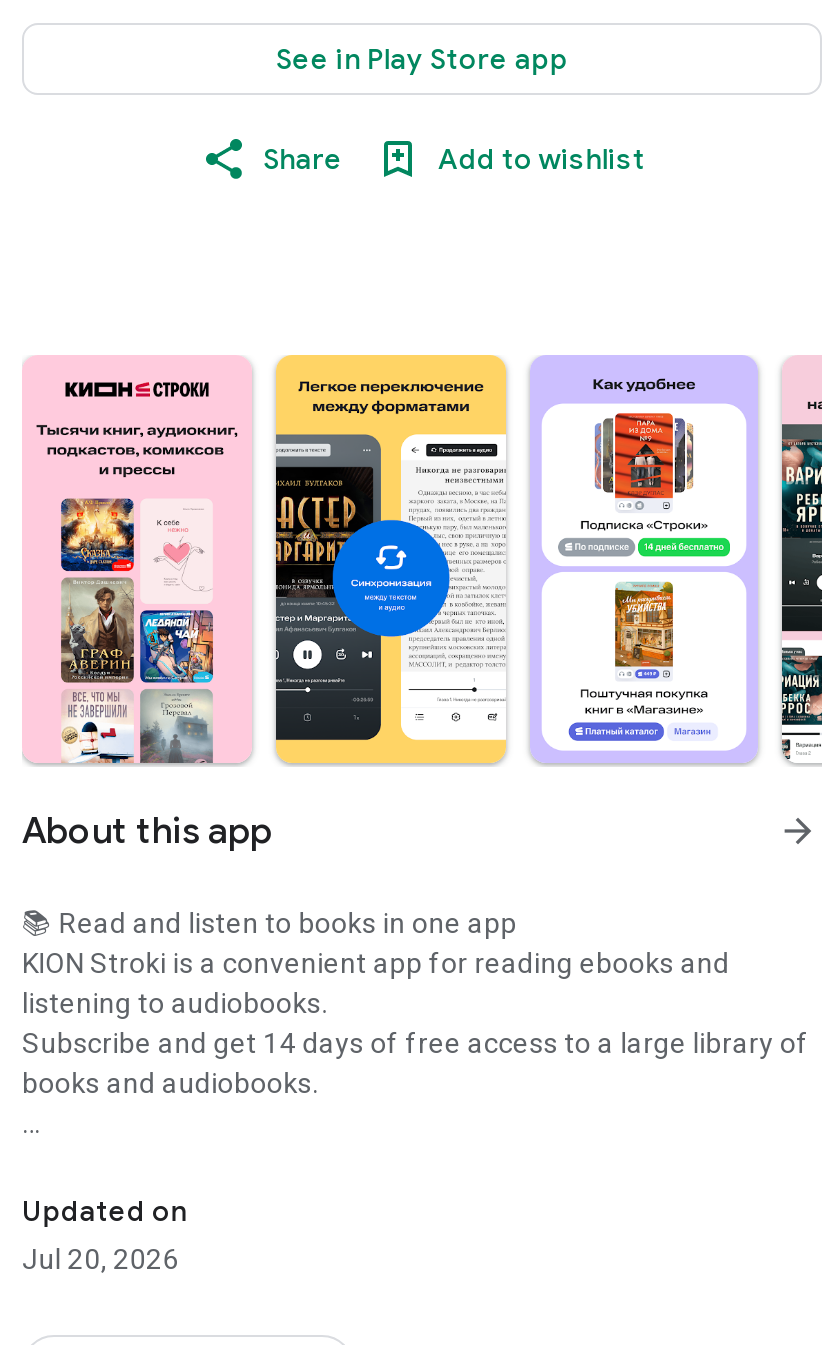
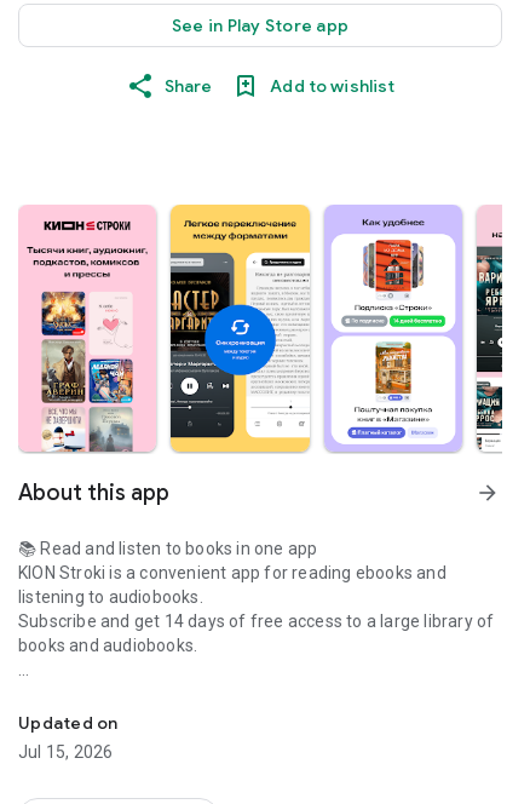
[22,1243,179,1275] Jul 20, 2026 -> [18,742,113,762] Jul 15, 2026

